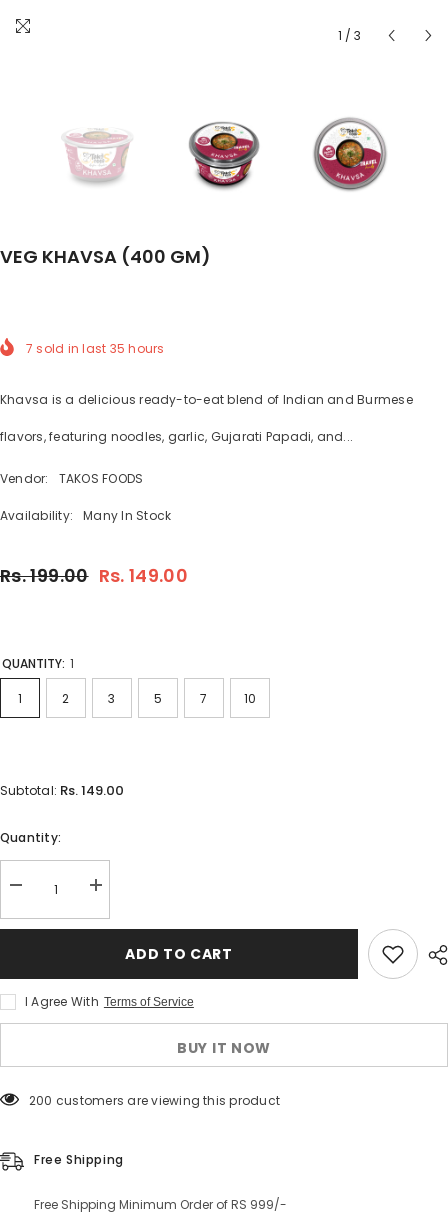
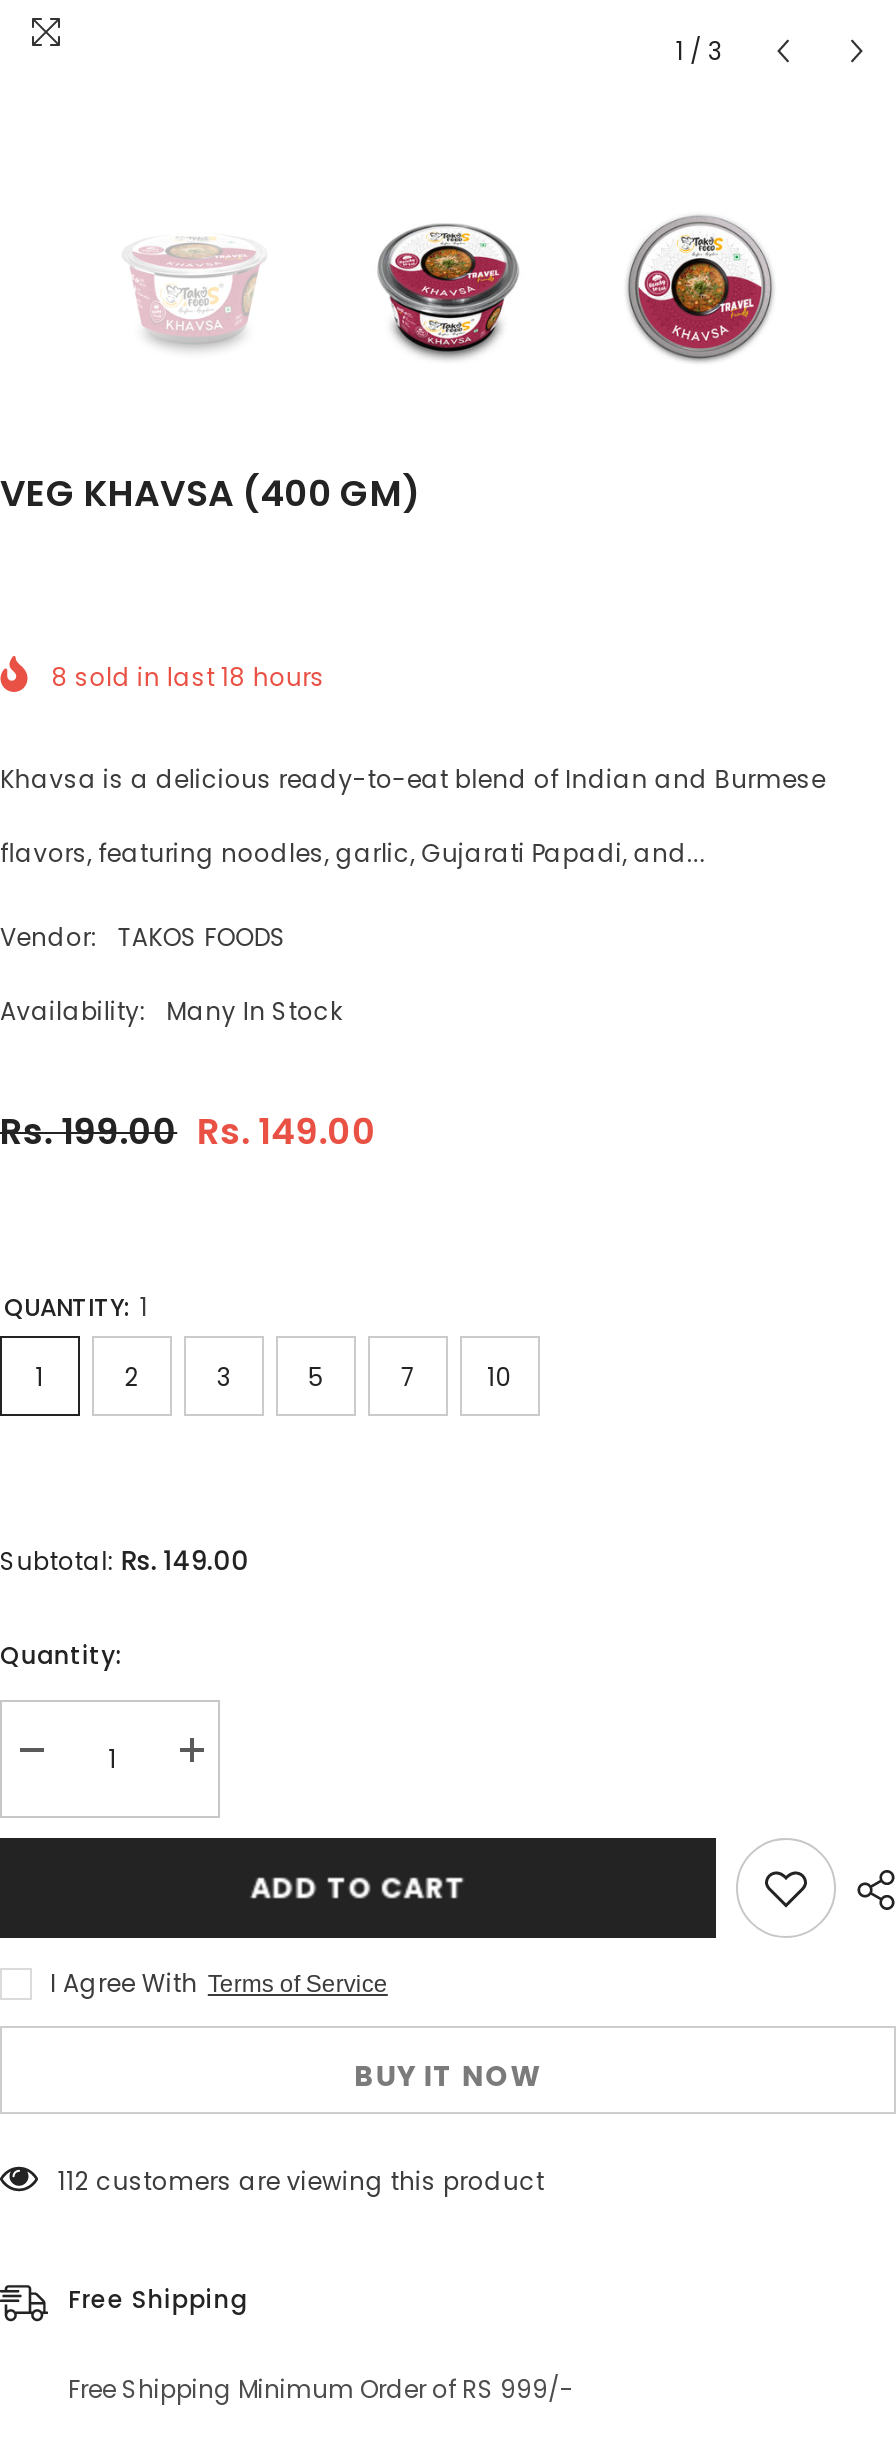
[26,340,165,357] 7 sold in last 35 hours -> [52,660,325,694] 8 sold in last 18 hours
[29,1092,280,1109] 200 customers are viewing this product -> [58,2164,544,2198] 112 customers are viewing this product

